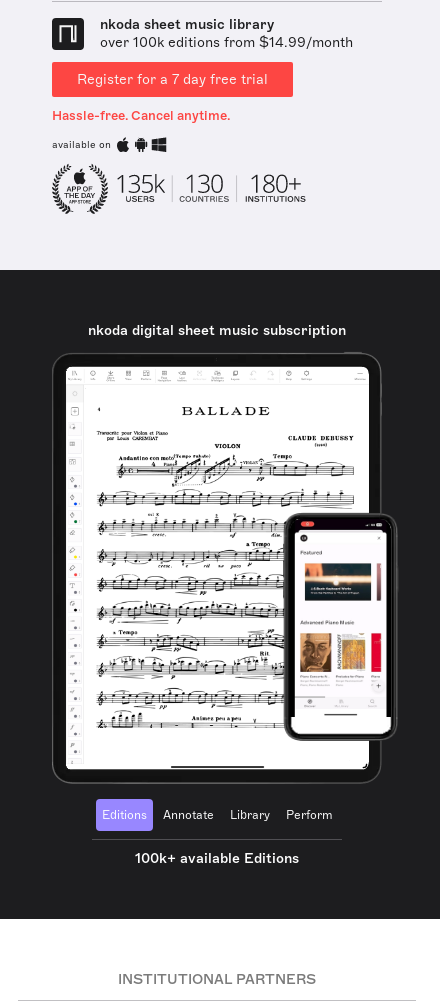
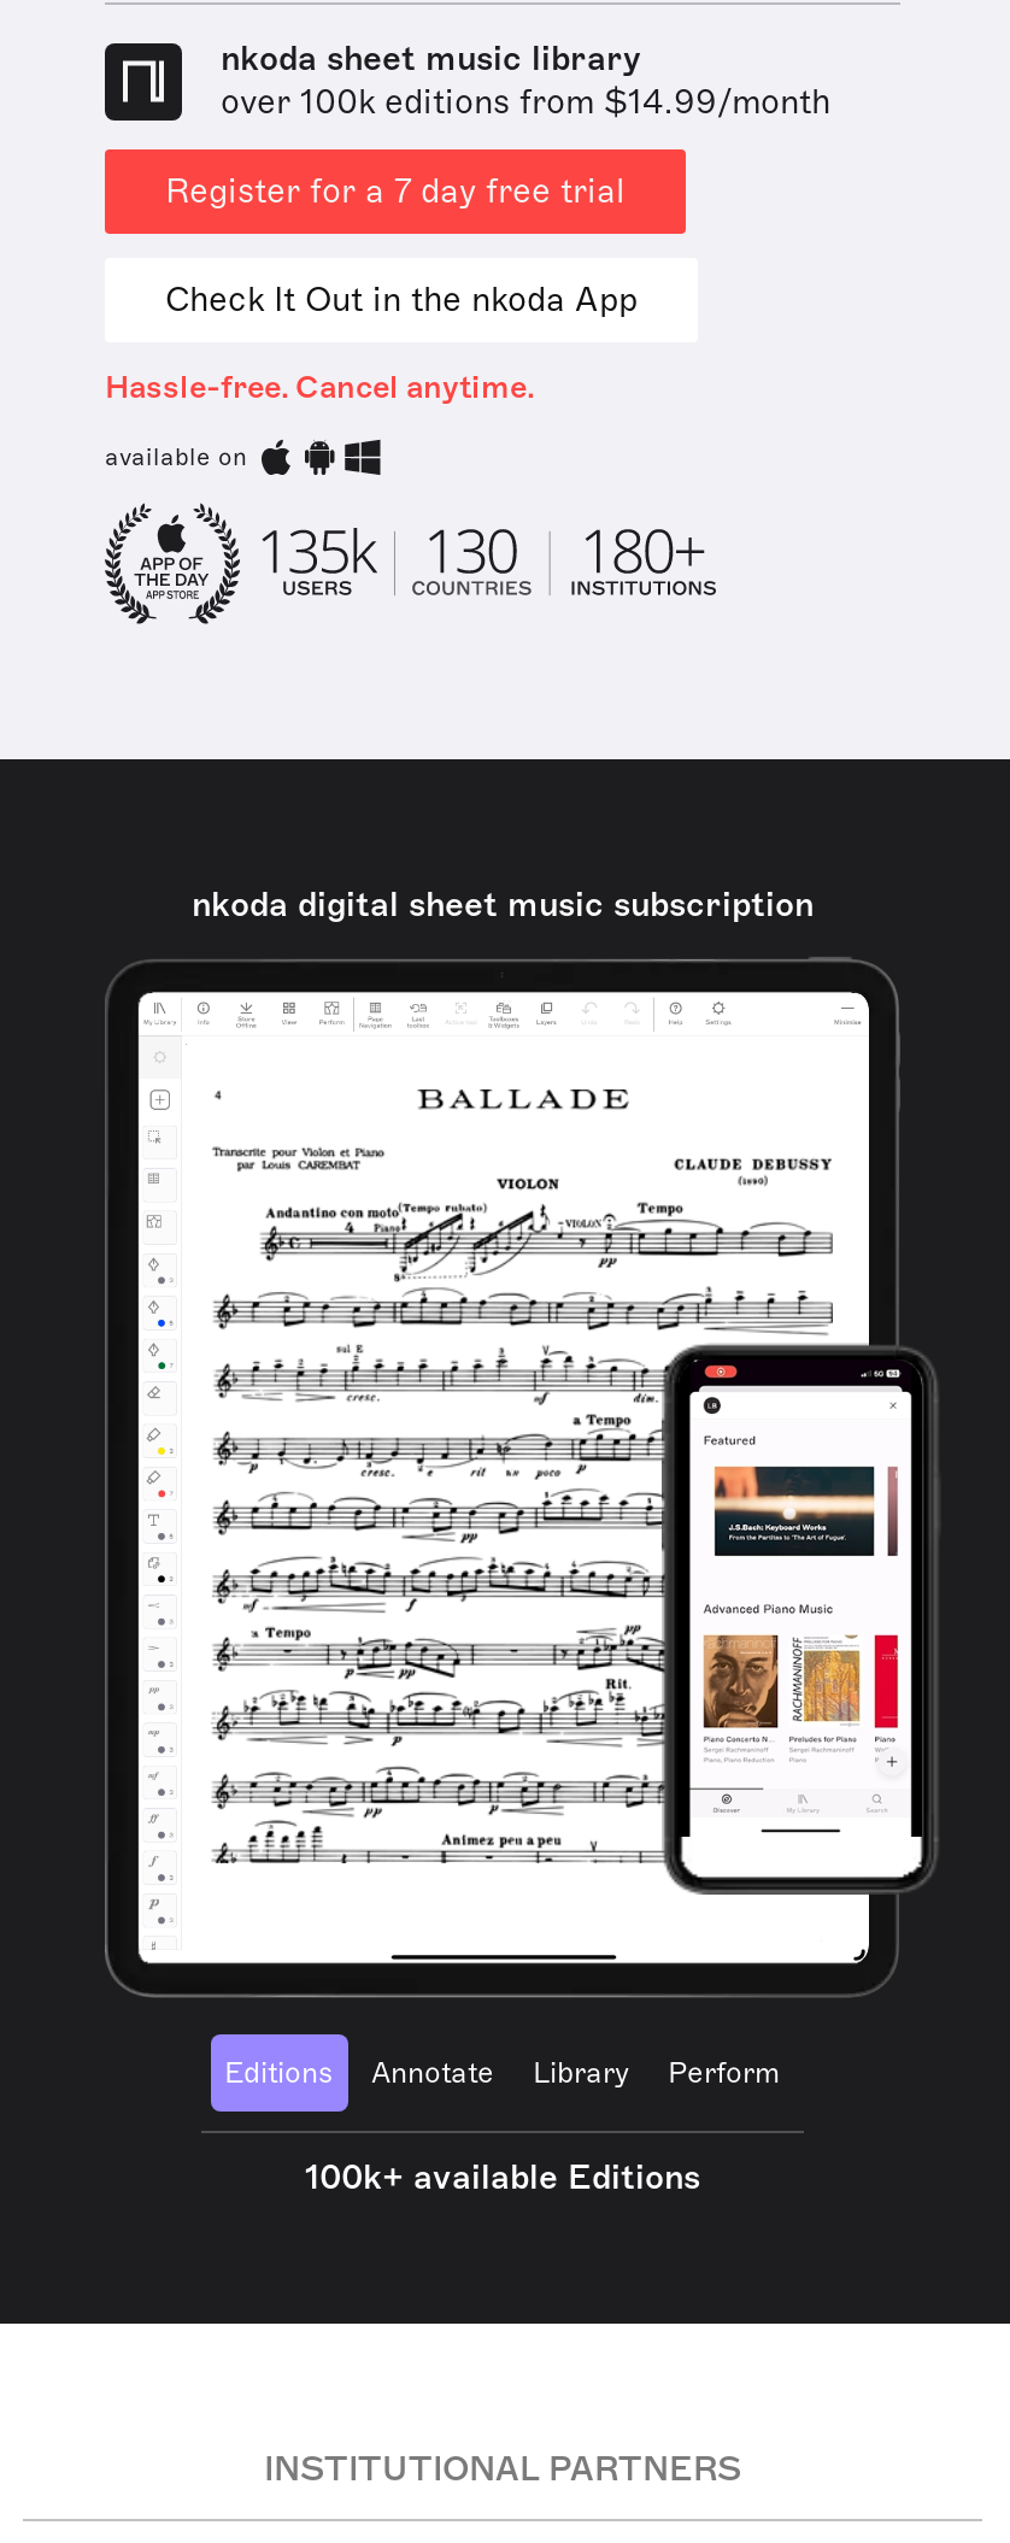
none -> [165,280,638,321] Check It Out in the nkoda App

